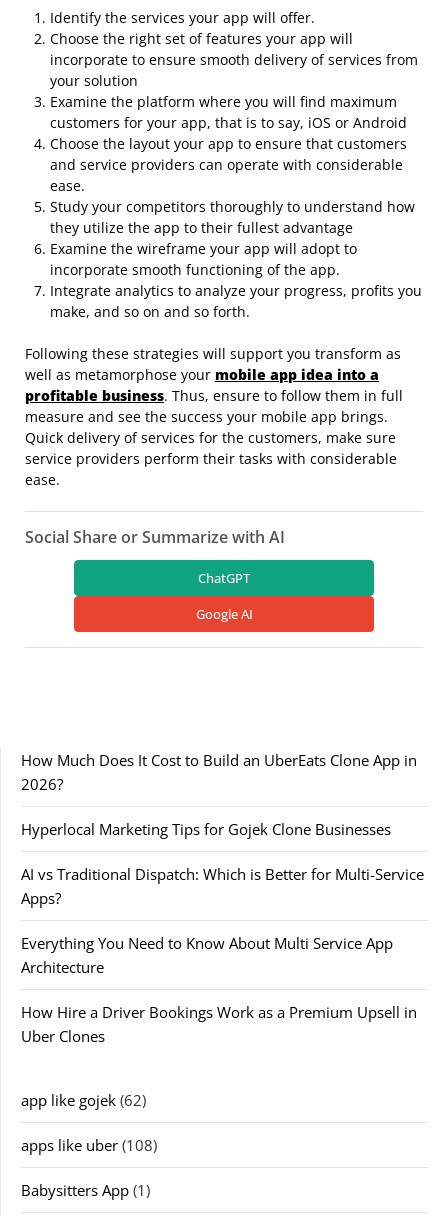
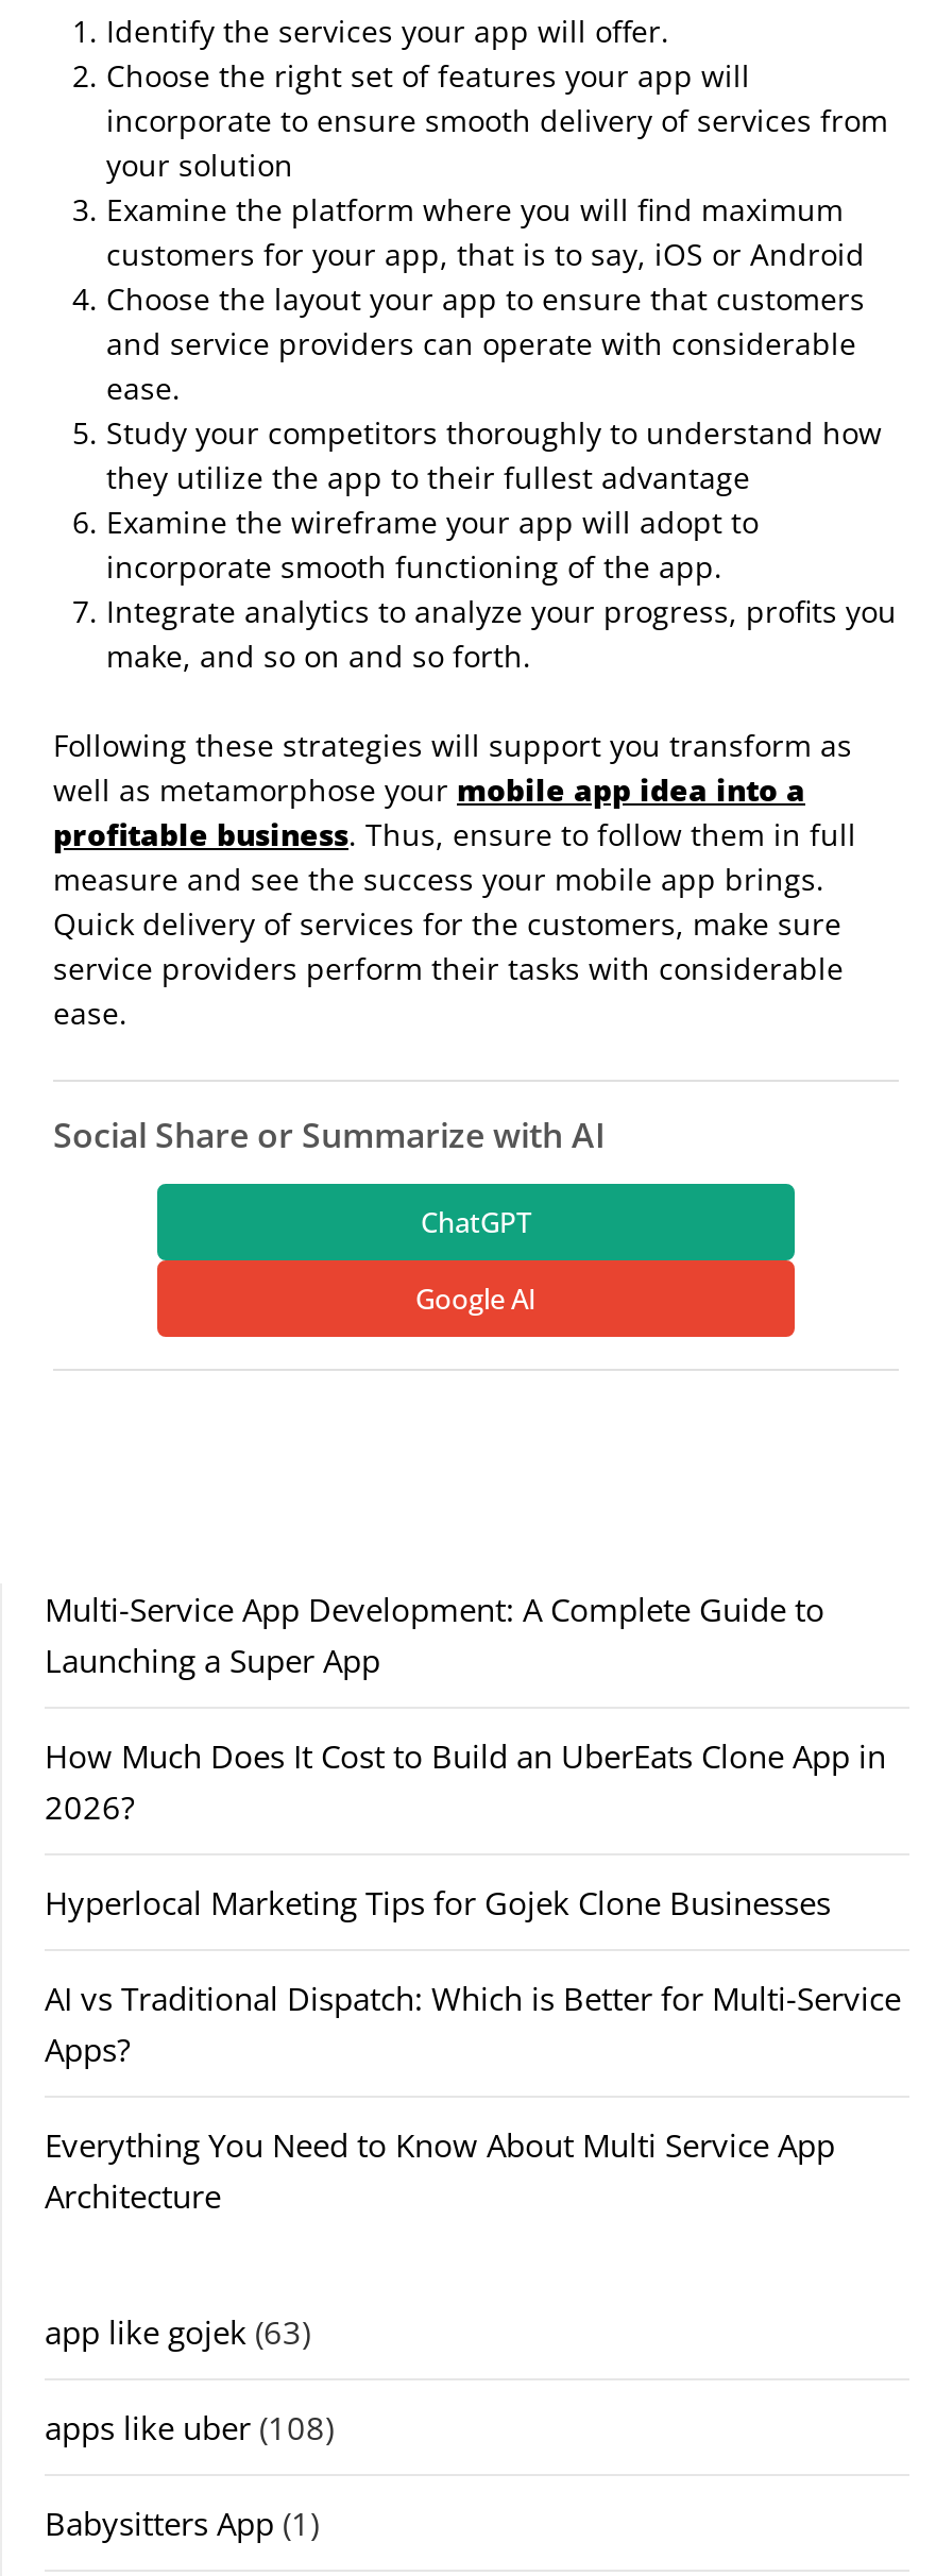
none -> [45,1588,824,1681] Multi-Service App Development: A Complete Guide to | Launching a Super App
moved [21,750,424,977] -> [45,1734,901,2217]: How Much Does It Cost to Build an UberEats Clone App in | 2026? | Hyperlocal Marketing Tips for Gojek Clone Businesses | AI vs Traditional Dispatch: Which is Better for Multi-Service | Apps? | Everything You Need to Know About Multi Service App | Architecture
[21,1002,417,1110] How Hire a Driver Bookings Work as a Premium Upsell in | Uber Clones | app like gojek (62) -> [45,2310,310,2353] app like gojek (63)

